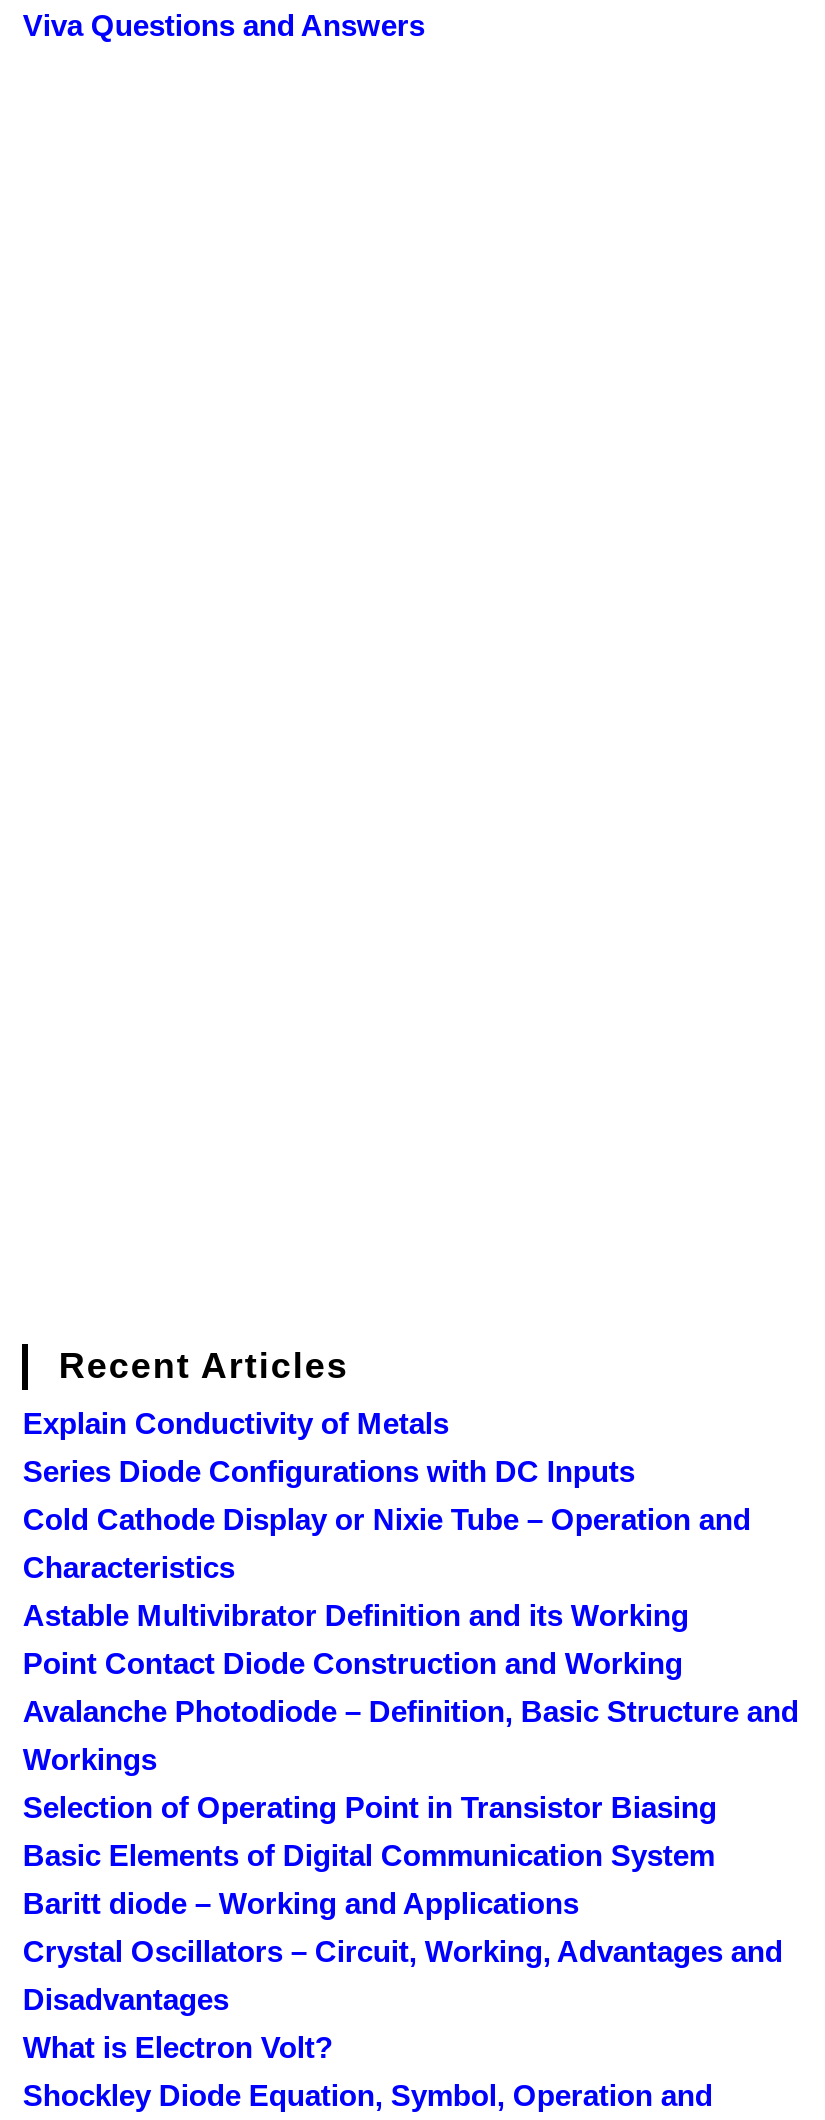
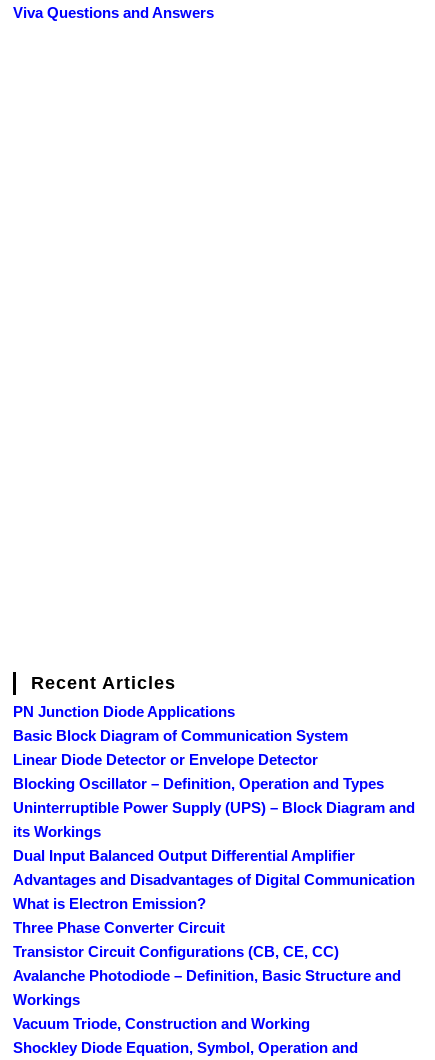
[23,1406,751,1680] Explain Conductivity of Metals | Series Diode Configurations with DC Inputs | Cold Cathode Display or Nixie Tube – Operation and | Characteristics | Astable Multivibrator Definition and its Working | Point Contact Diode Construction and Working -> [13,703,415,960] PN Junction Diode Applications | Basic Block Diagram of Communication System | Linear Diode Detector or Envelope Detector | Blocking Oscillator – Definition, Operation and Types | Uninterruptible Power Supply (UPS) – Block Diagram and | its Workings | Dual Input Balanced Output Differential Amplifier | Advantages and Disadvantages of Digital Communication | What is Electron Emission? | Three Phase Converter Circuit | Transistor Circuit Configurations (CB, CE, CC)
moved [23,1694,799,1776] -> [13,967,401,1008]: Avalanche Photodiode – Definition, Basic Structure and | Workings
[23,1790,783,2064] Selection of Operating Point in Transistor Biasing | Basic Elements of Digital Communication System | Baritt diode – Working and Applications | Crystal Oscillators – Circuit, Working, Advantages and | Disadvantages | What is Electron Volt? -> [13,1015,310,1032] Vacuum Triode, Construction and Working

